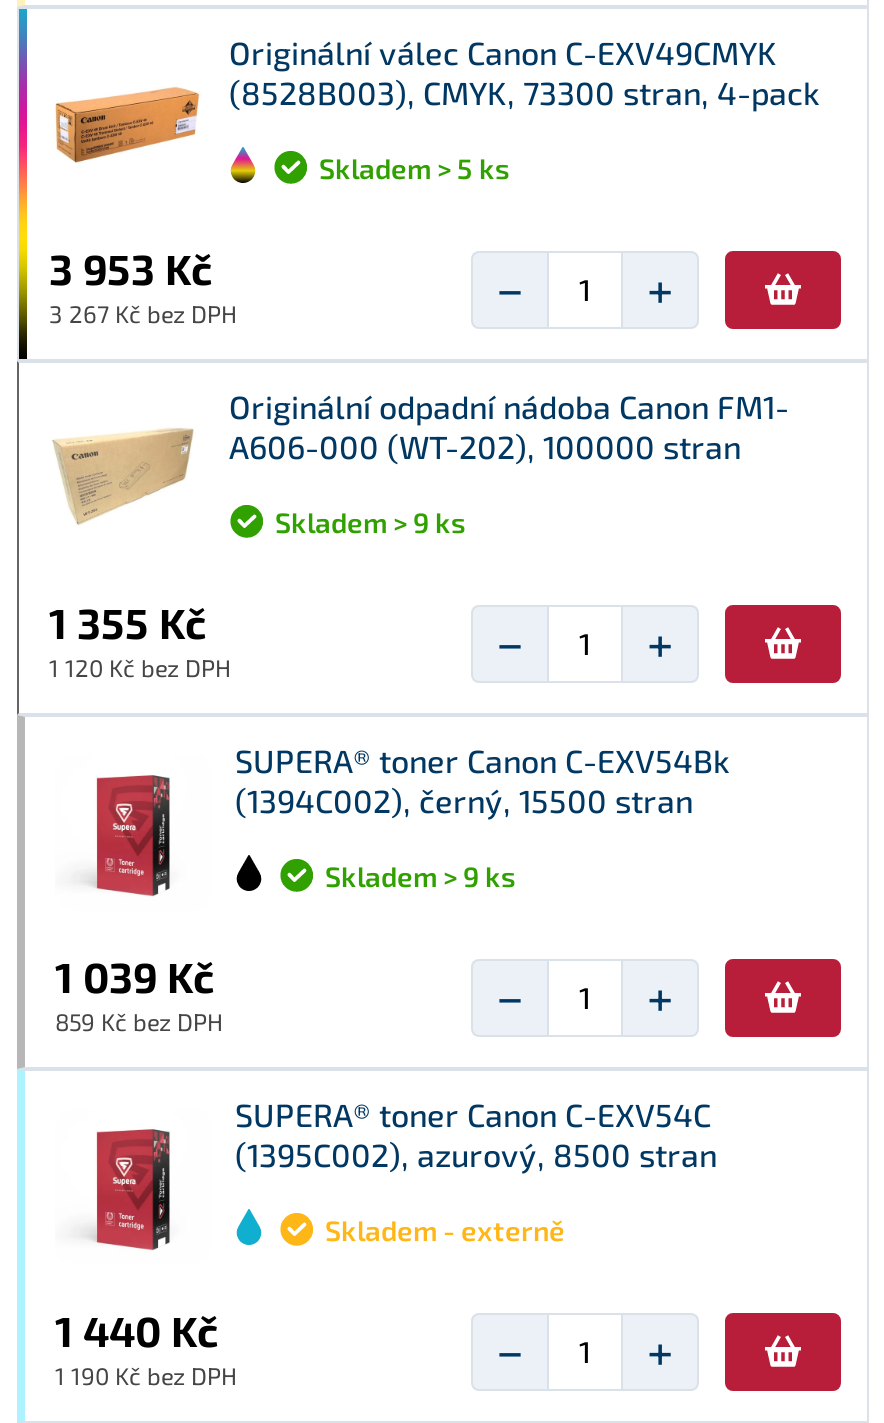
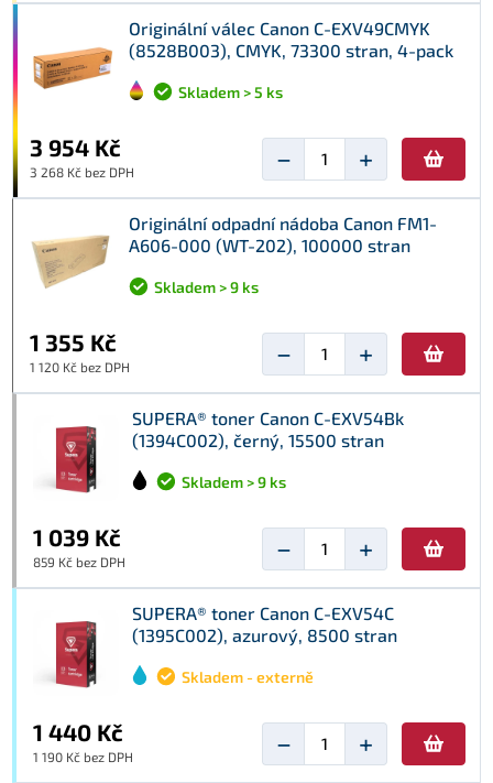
[49,242,213,292] 3 953 Kč -> [30,133,121,160] 3 954 Kč
[49,298,237,326] 3 267 Kč bez DPH -> [30,164,134,179] 3 268 Kč bez DPH

